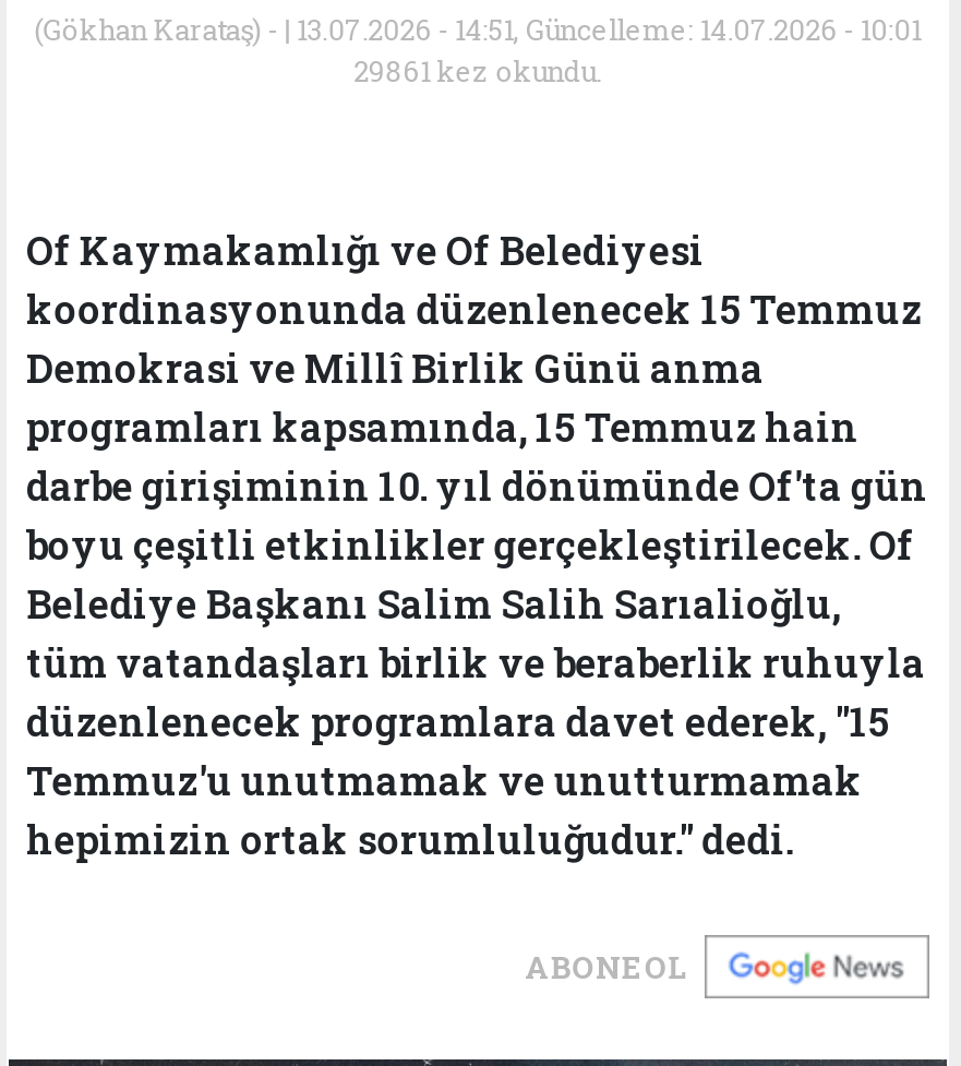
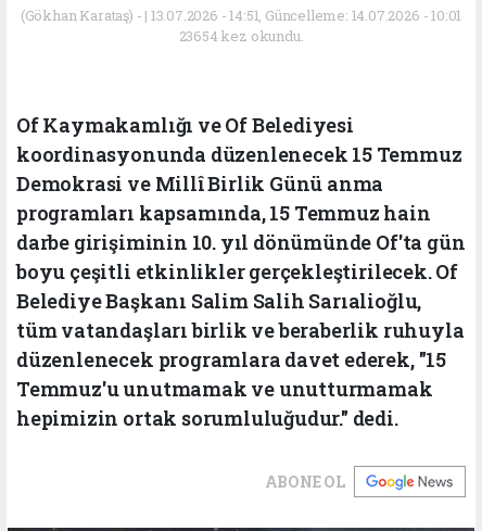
[354,52,602,91] 29861 kez okundu. -> [179,26,303,46] 23654 kez okundu.

